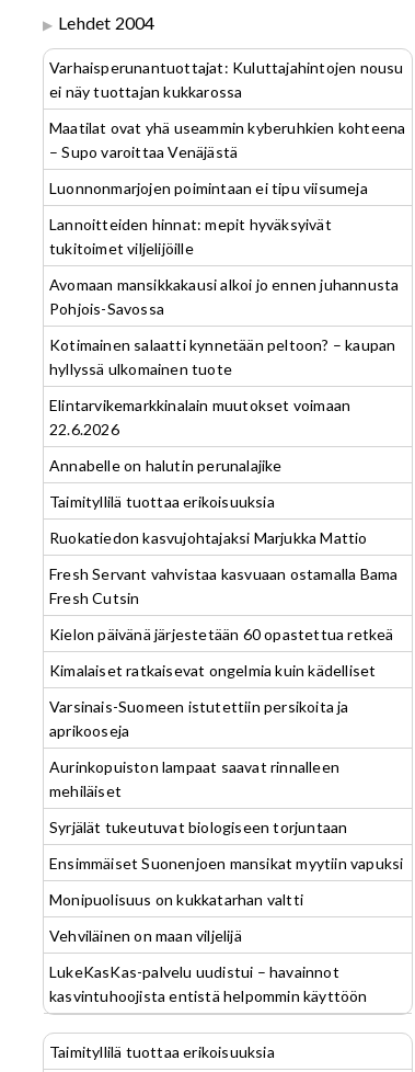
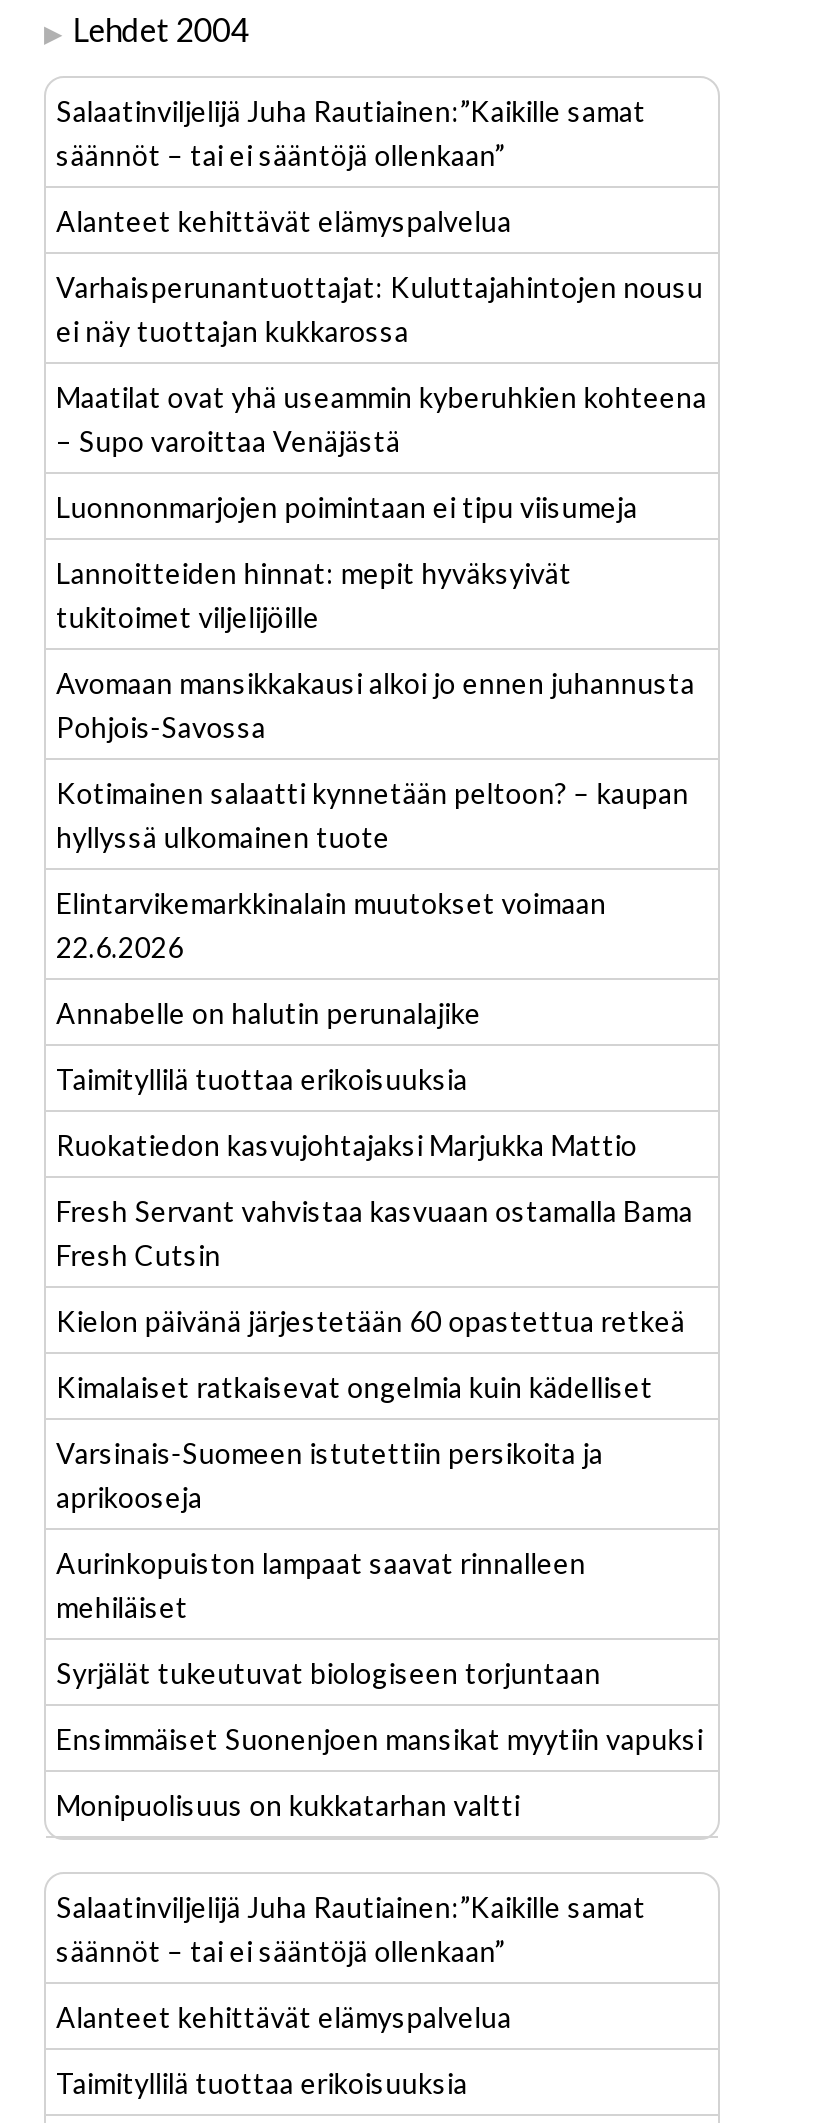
none -> [56,95,646,239] Salaatinviljelijä Juha Rautiainen:”Kaikille samat | säännöt – tai ei sääntöjä ollenkaan” | Alanteet kehittävät elämyspalvelua
[49,927,242,945] Vehviläinen on maan viljelijä -> [56,1891,646,1969] Salaatinviljelijä Juha Rautiainen:”Kaikille samat | säännöt – tai ei sääntöjä ollenkaan”
[49,963,367,1006] LukeKasKas-palvelu uudistui – havainnot | kasvintuhoojista entistä helpommin käyttöön -> [56,2001,512,2035] Alanteet kehittävät elämyspalvelua

